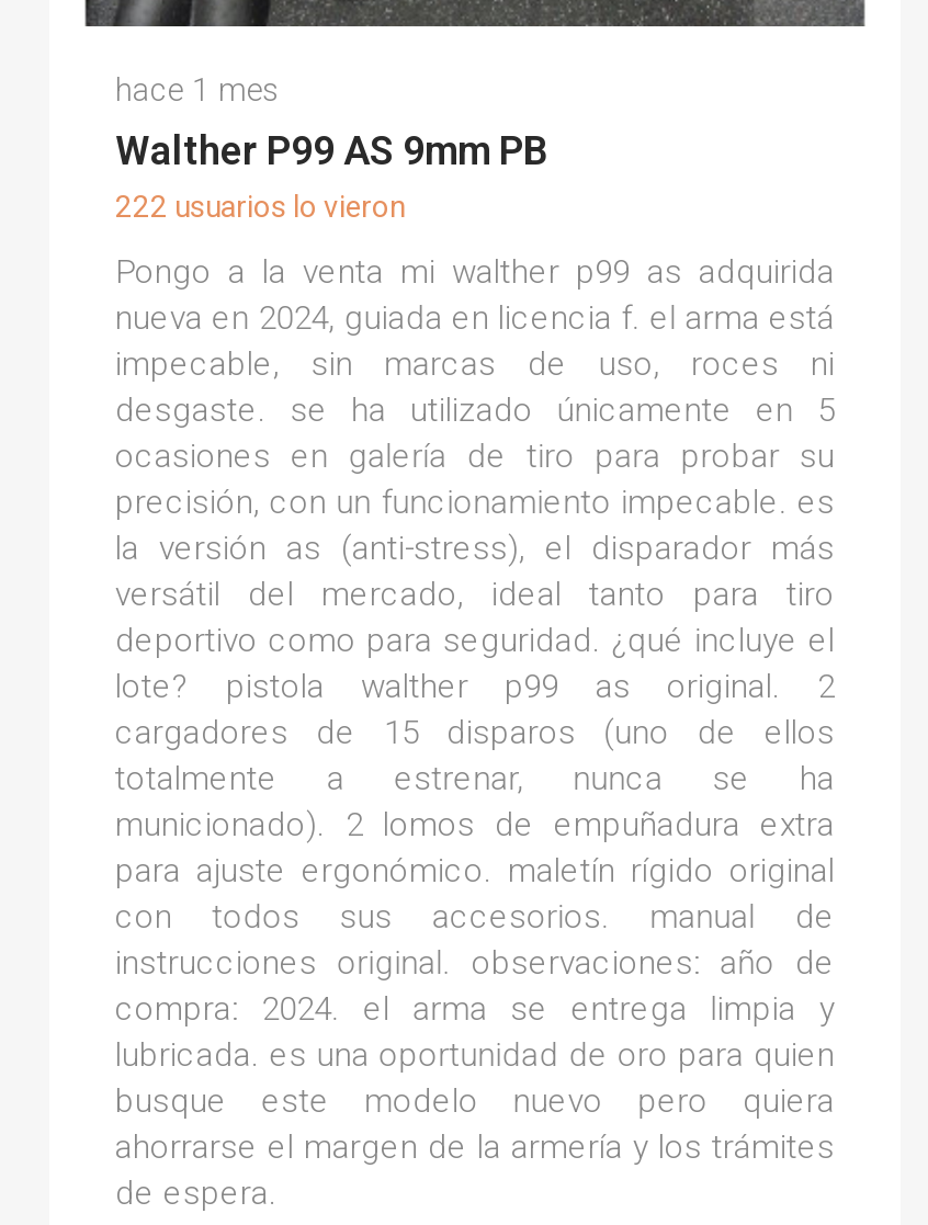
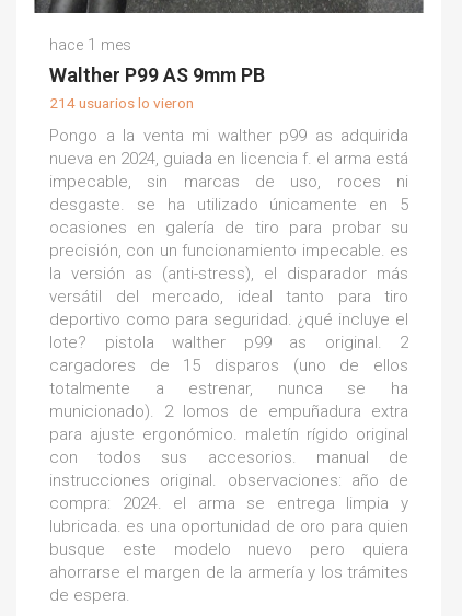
[115,189,405,224] 222 usuarios lo vieron -> [49,94,194,112] 214 usuarios lo vieron

